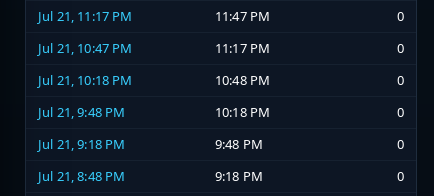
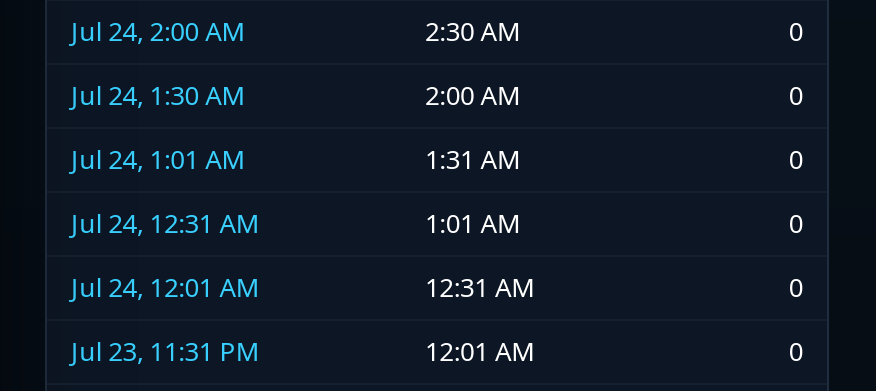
[38,7,270,25] Jul 21, 11:17 PM | 11:47 PM -> [71,13,521,49] Jul 24, 2:00 AM | 2:30 AM
[38,39,270,57] Jul 21, 10:47 PM | 11:17 PM -> [71,77,521,113] Jul 24, 1:30 AM | 2:00 AM
[38,71,270,89] Jul 21, 10:18 PM | 10:48 PM -> [71,141,521,177] Jul 24, 1:01 AM | 1:31 AM
[38,103,270,121] Jul 21, 9:48 PM | 10:18 PM -> [71,205,521,241] Jul 24, 12:31 AM | 1:01 AM
[38,135,263,153] Jul 21, 9:18 PM | 9:48 PM -> [71,269,536,305] Jul 24, 12:01 AM | 12:31 AM
[38,167,263,185] Jul 21, 8:48 PM | 9:18 PM -> [71,333,536,369] Jul 23, 11:31 PM | 12:01 AM

